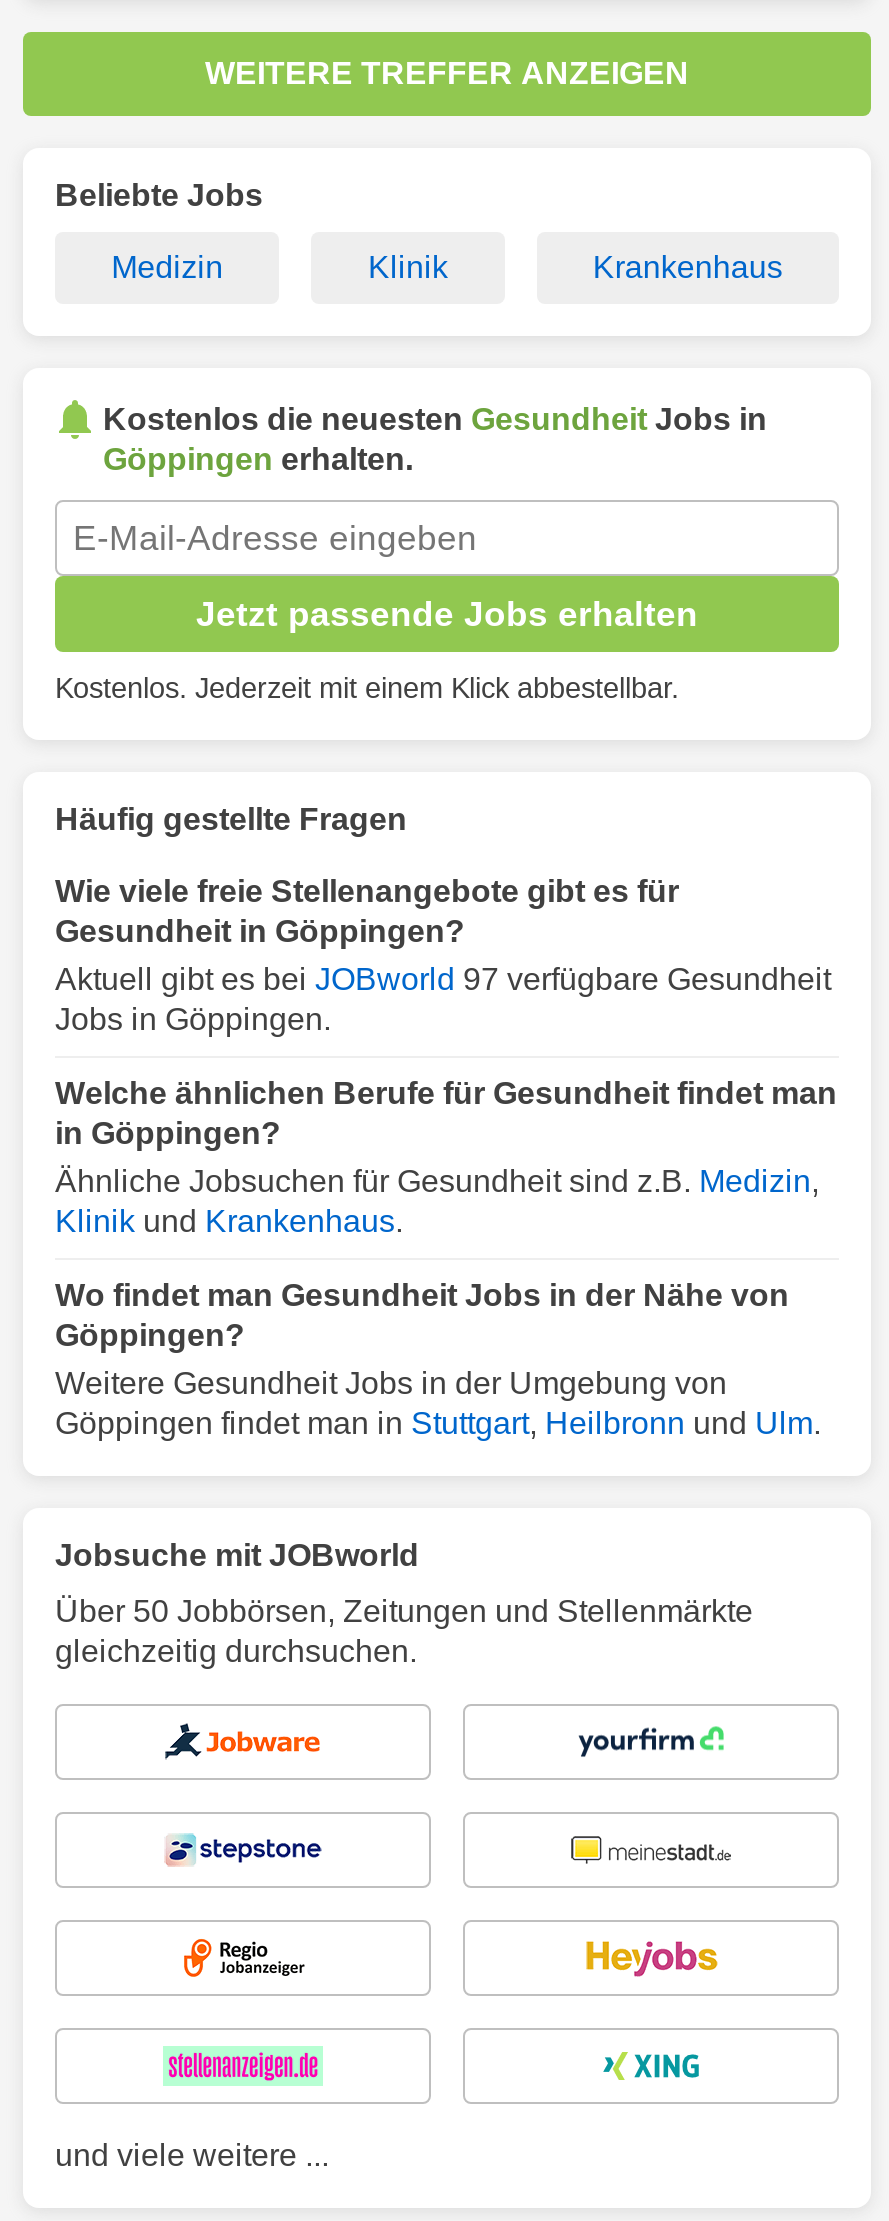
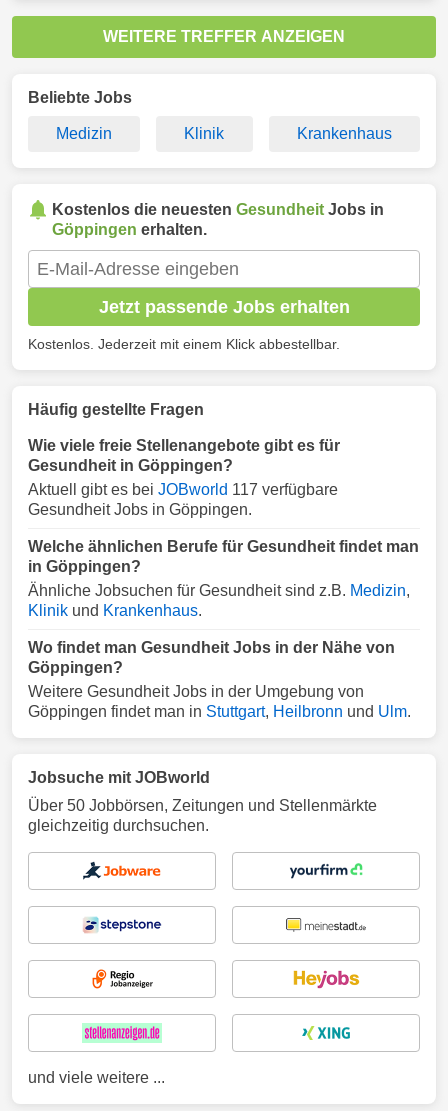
[55,962,831,1036] Aktuell gibt es bei JOBworld 97 verfügbare Gesundheit | Jobs in Göppingen. -> [28,481,338,518] Aktuell gibt es bei JOBworld 117 verfügbare | Gesundheit Jobs in Göppingen.

